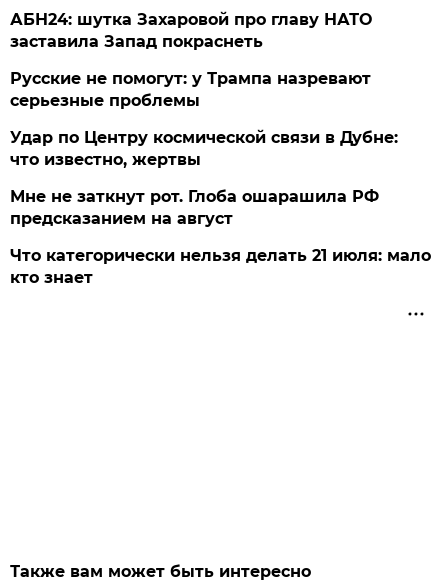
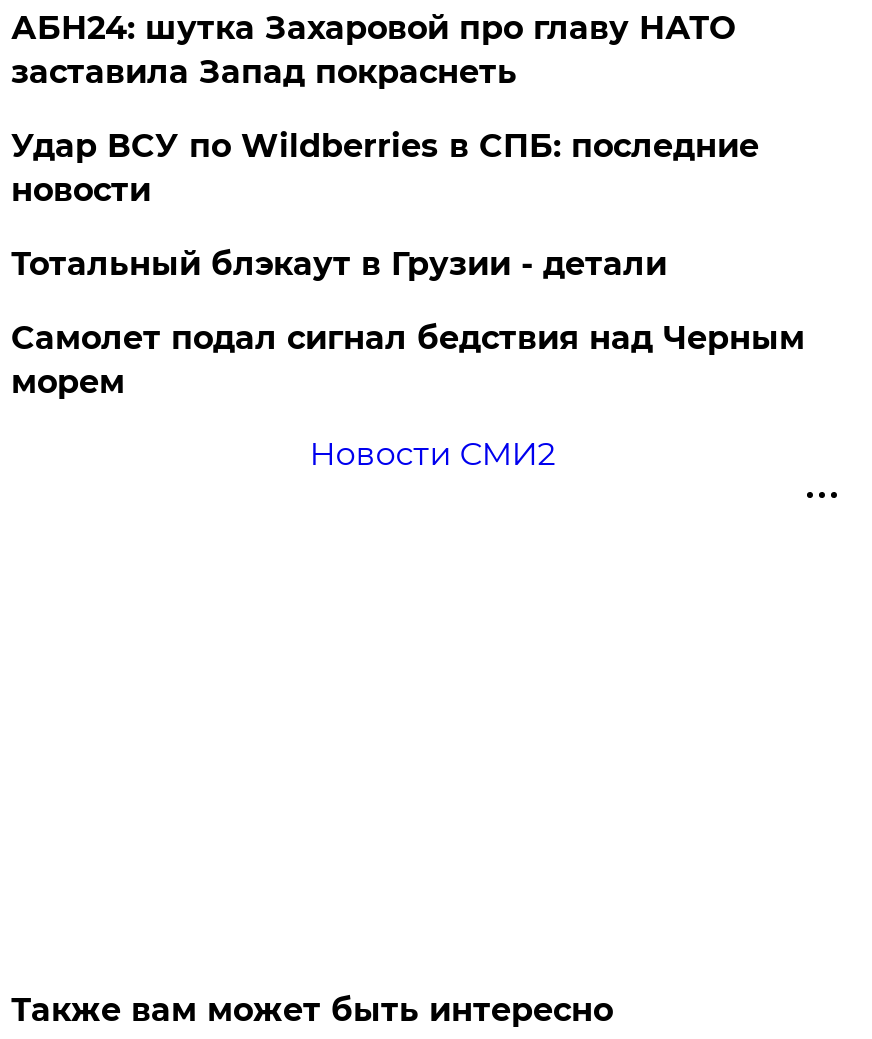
[10,69,371,110] Русские не помогут: у Трампа назревают | серьезные проблемы -> [11,127,759,209] Удар ВСУ по Wildberries в СПБ: последние | новости
[10,128,398,169] Удар по Центру космической связи в Дубне: | что известно, жертвы -> [11,245,667,283] Тотальный блэкаут в Грузии - детали
[10,187,379,228] Мне не заткнут рот. Глоба ошарашила РФ | предсказанием на август -> [11,319,805,401] Самолет подал сигнал бедствия над Черным | морем
[10,246,431,287] Что категорически нельзя делать 21 июля: мало | кто знает -> [309,435,555,473] Новости СМИ2

